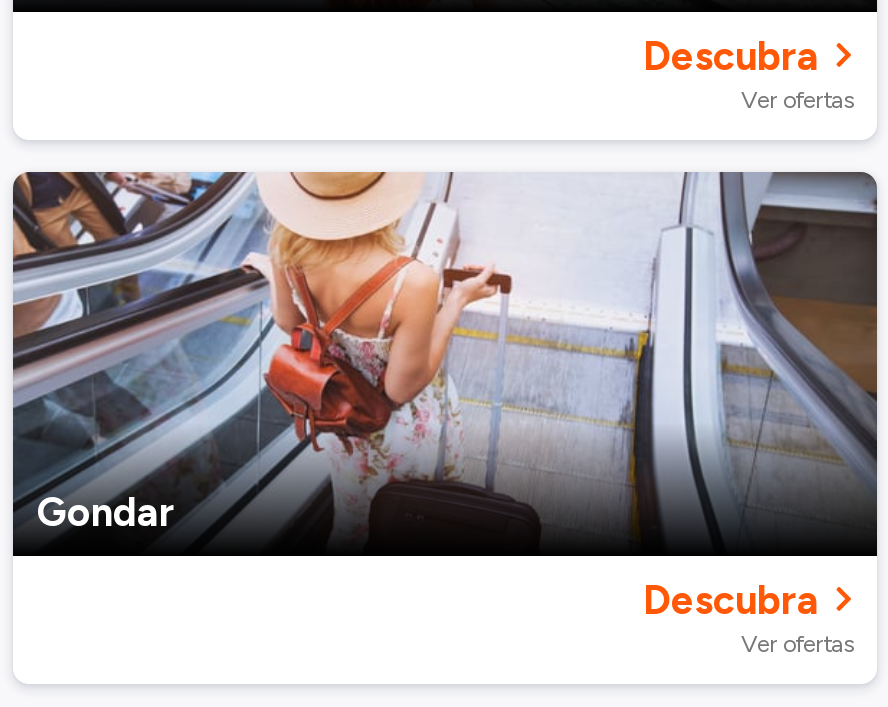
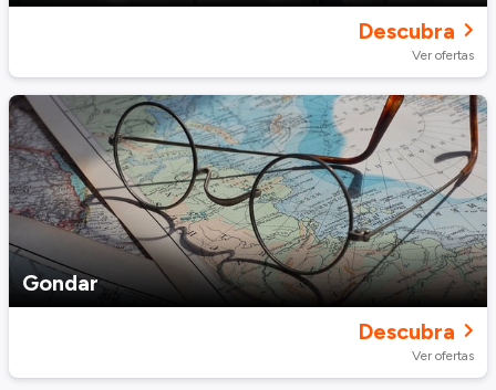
[11,170,877,528] [image] -> [8,94,487,292] [image]

